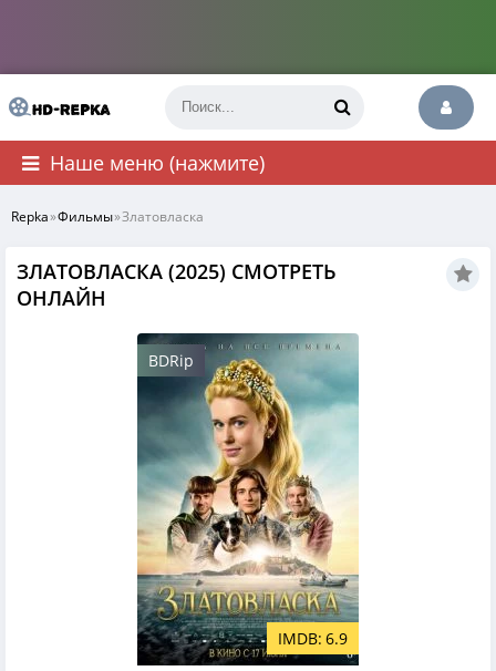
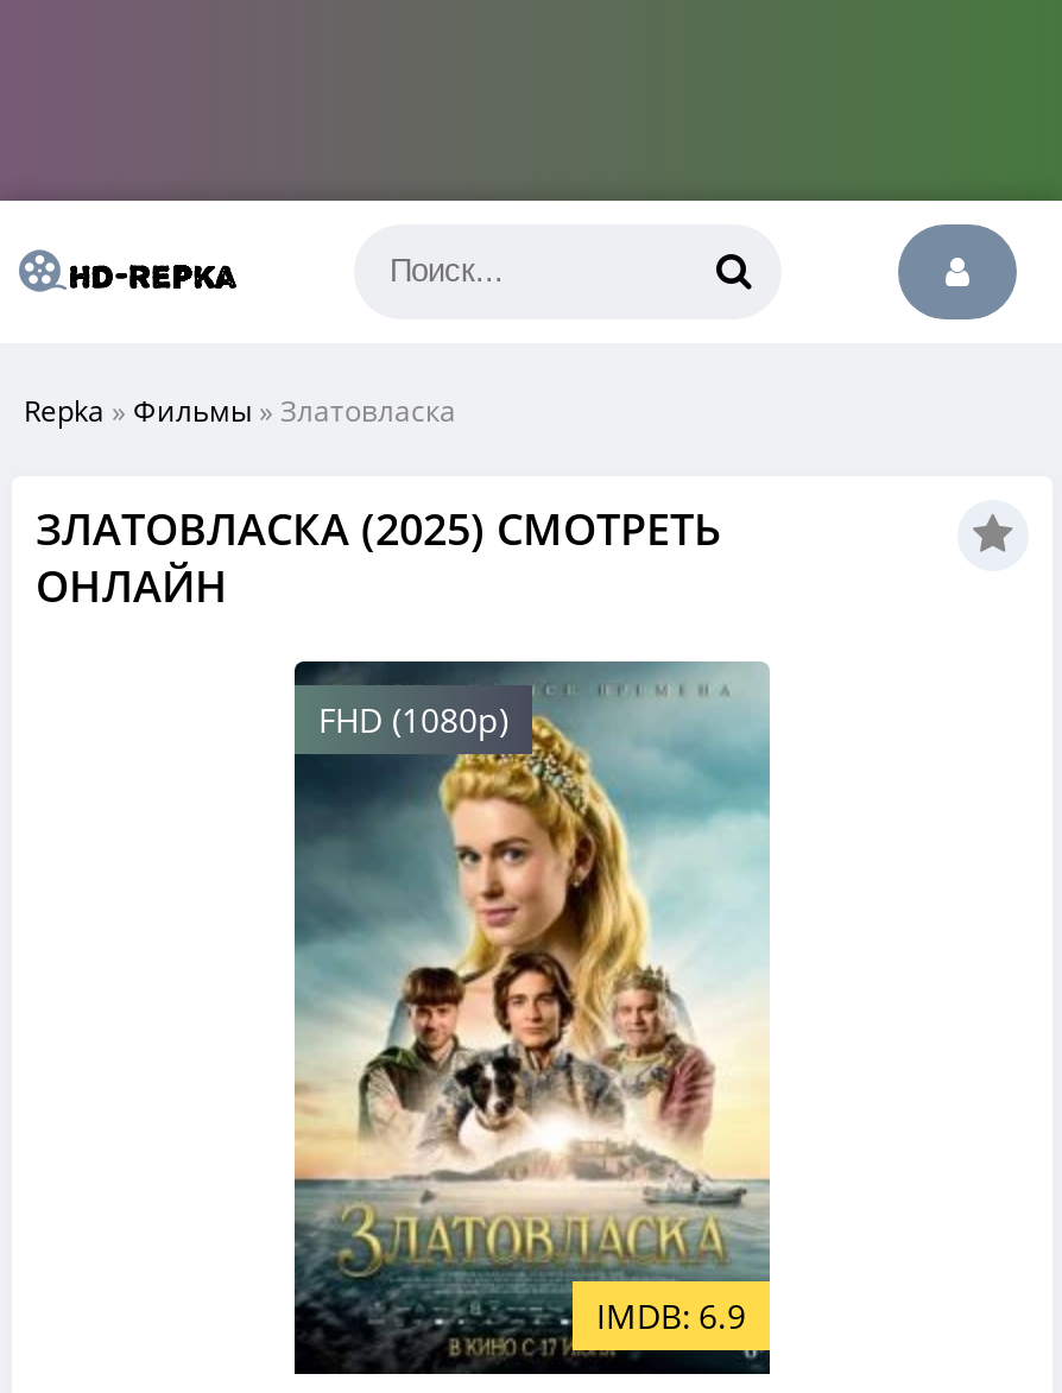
[50,149,265,176] Наше меню (нажмите) -> none
[148,350,194,371] BDRip -> [318,697,508,742] FHD (1080p)

